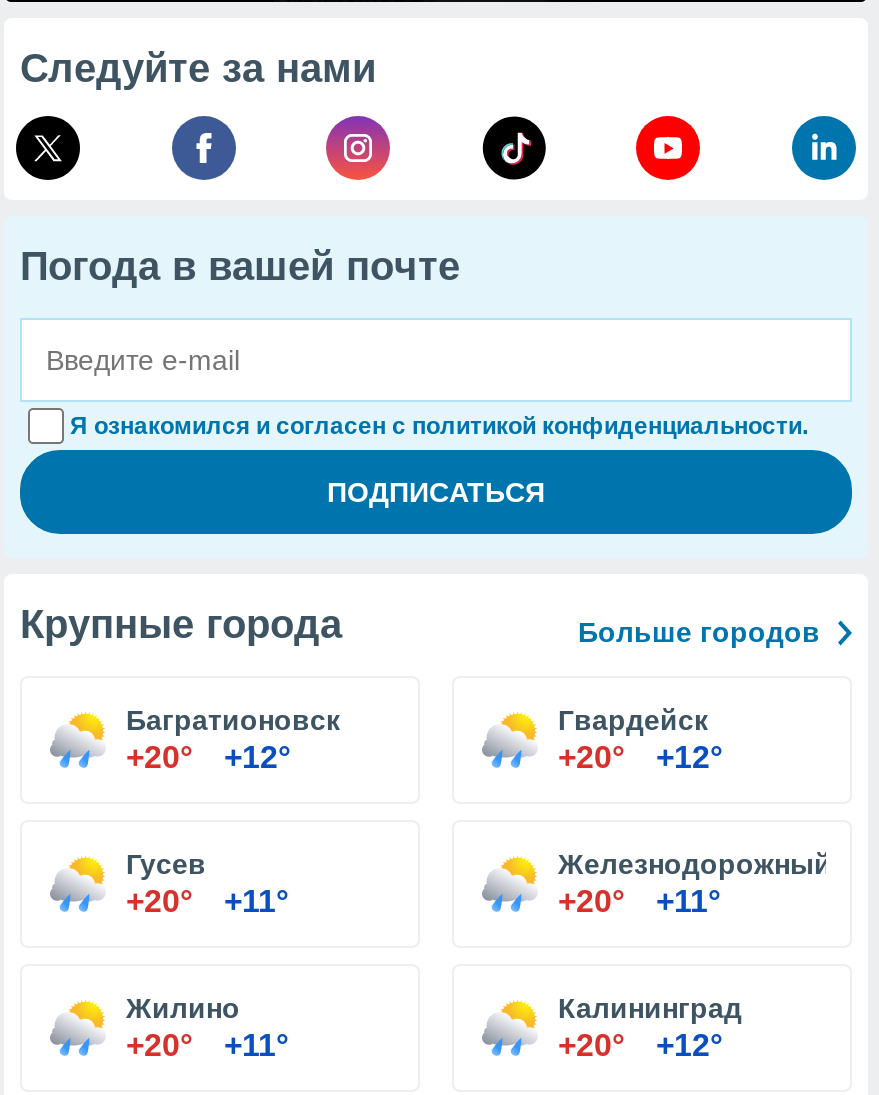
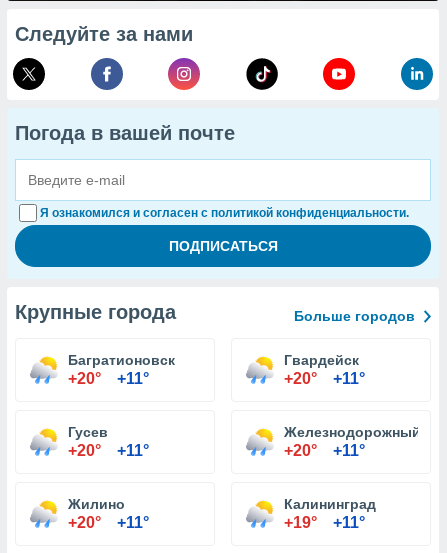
[126,740,290,774] +20° +12° -> [68,370,149,387] +20° +11°
[558,740,722,774] +20° +12° -> [284,370,365,387] +20° +11°
[558,1028,624,1062] +20° -> [284,514,317,531] +19°
[656,1028,722,1062] +12° -> [333,514,365,531] +11°

